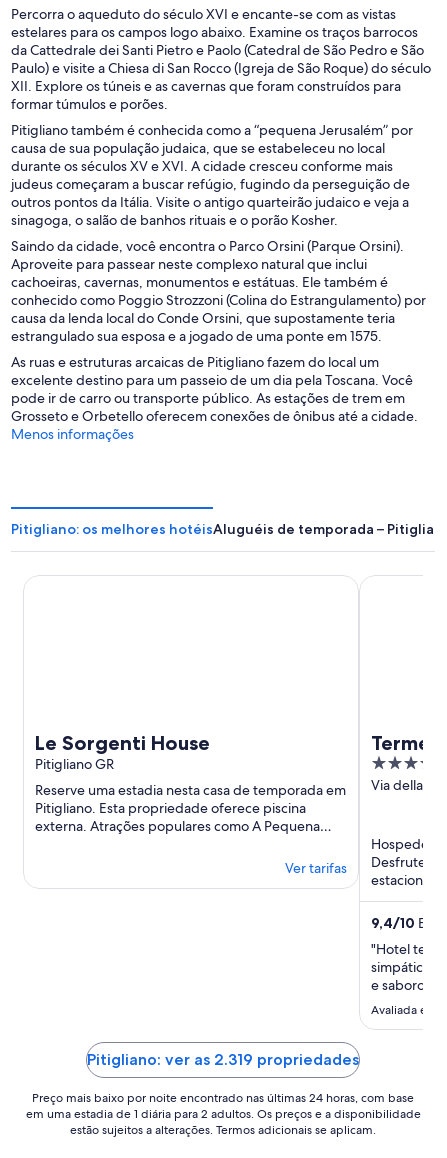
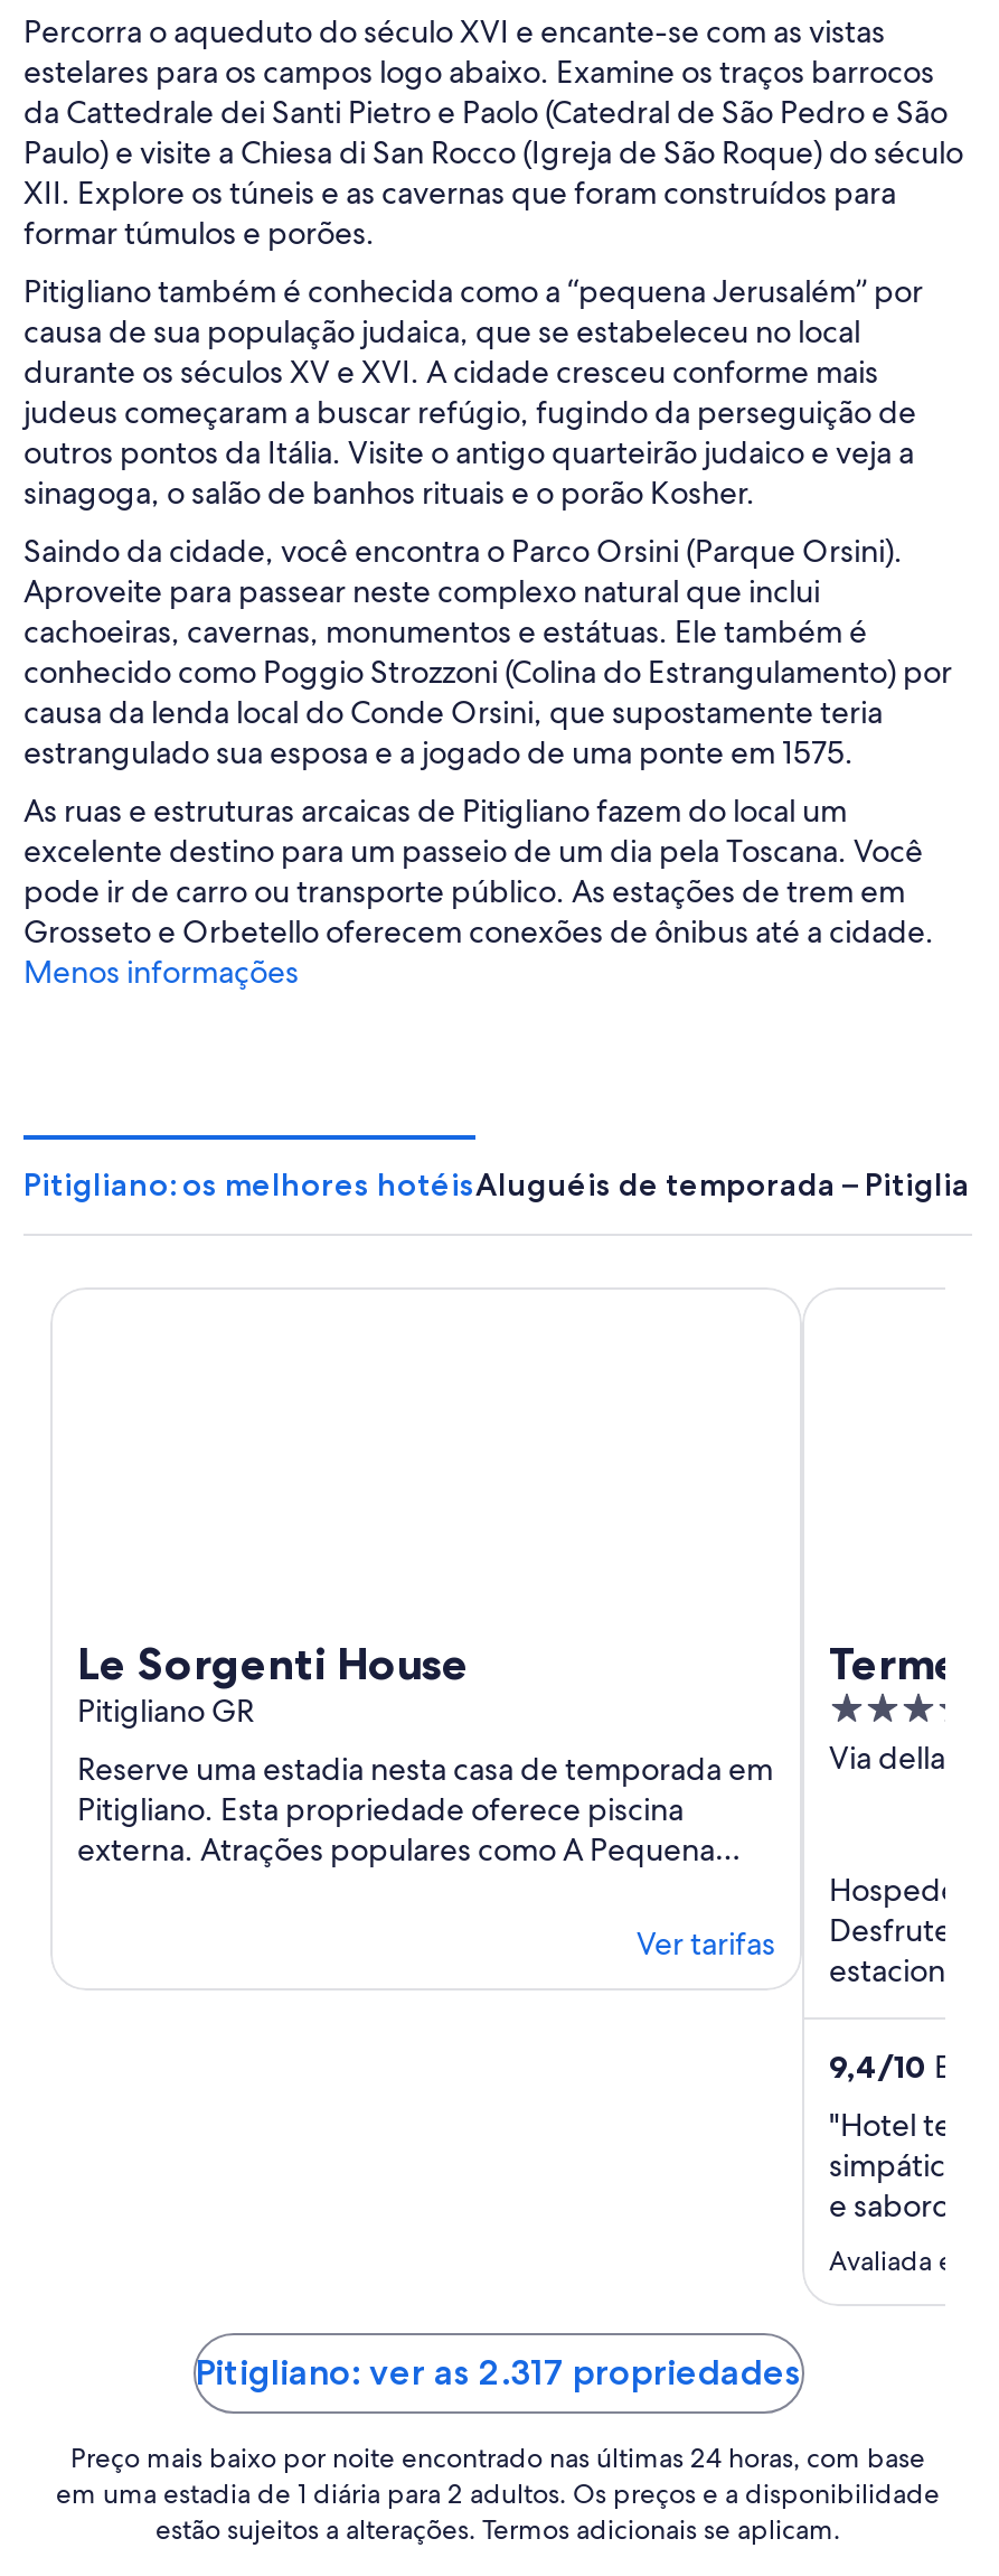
[87,1049,359,1068] Pitigliano: ver as 2.319 propriedades -> [195,2350,801,2392] Pitigliano: ver as 2.317 propriedades

